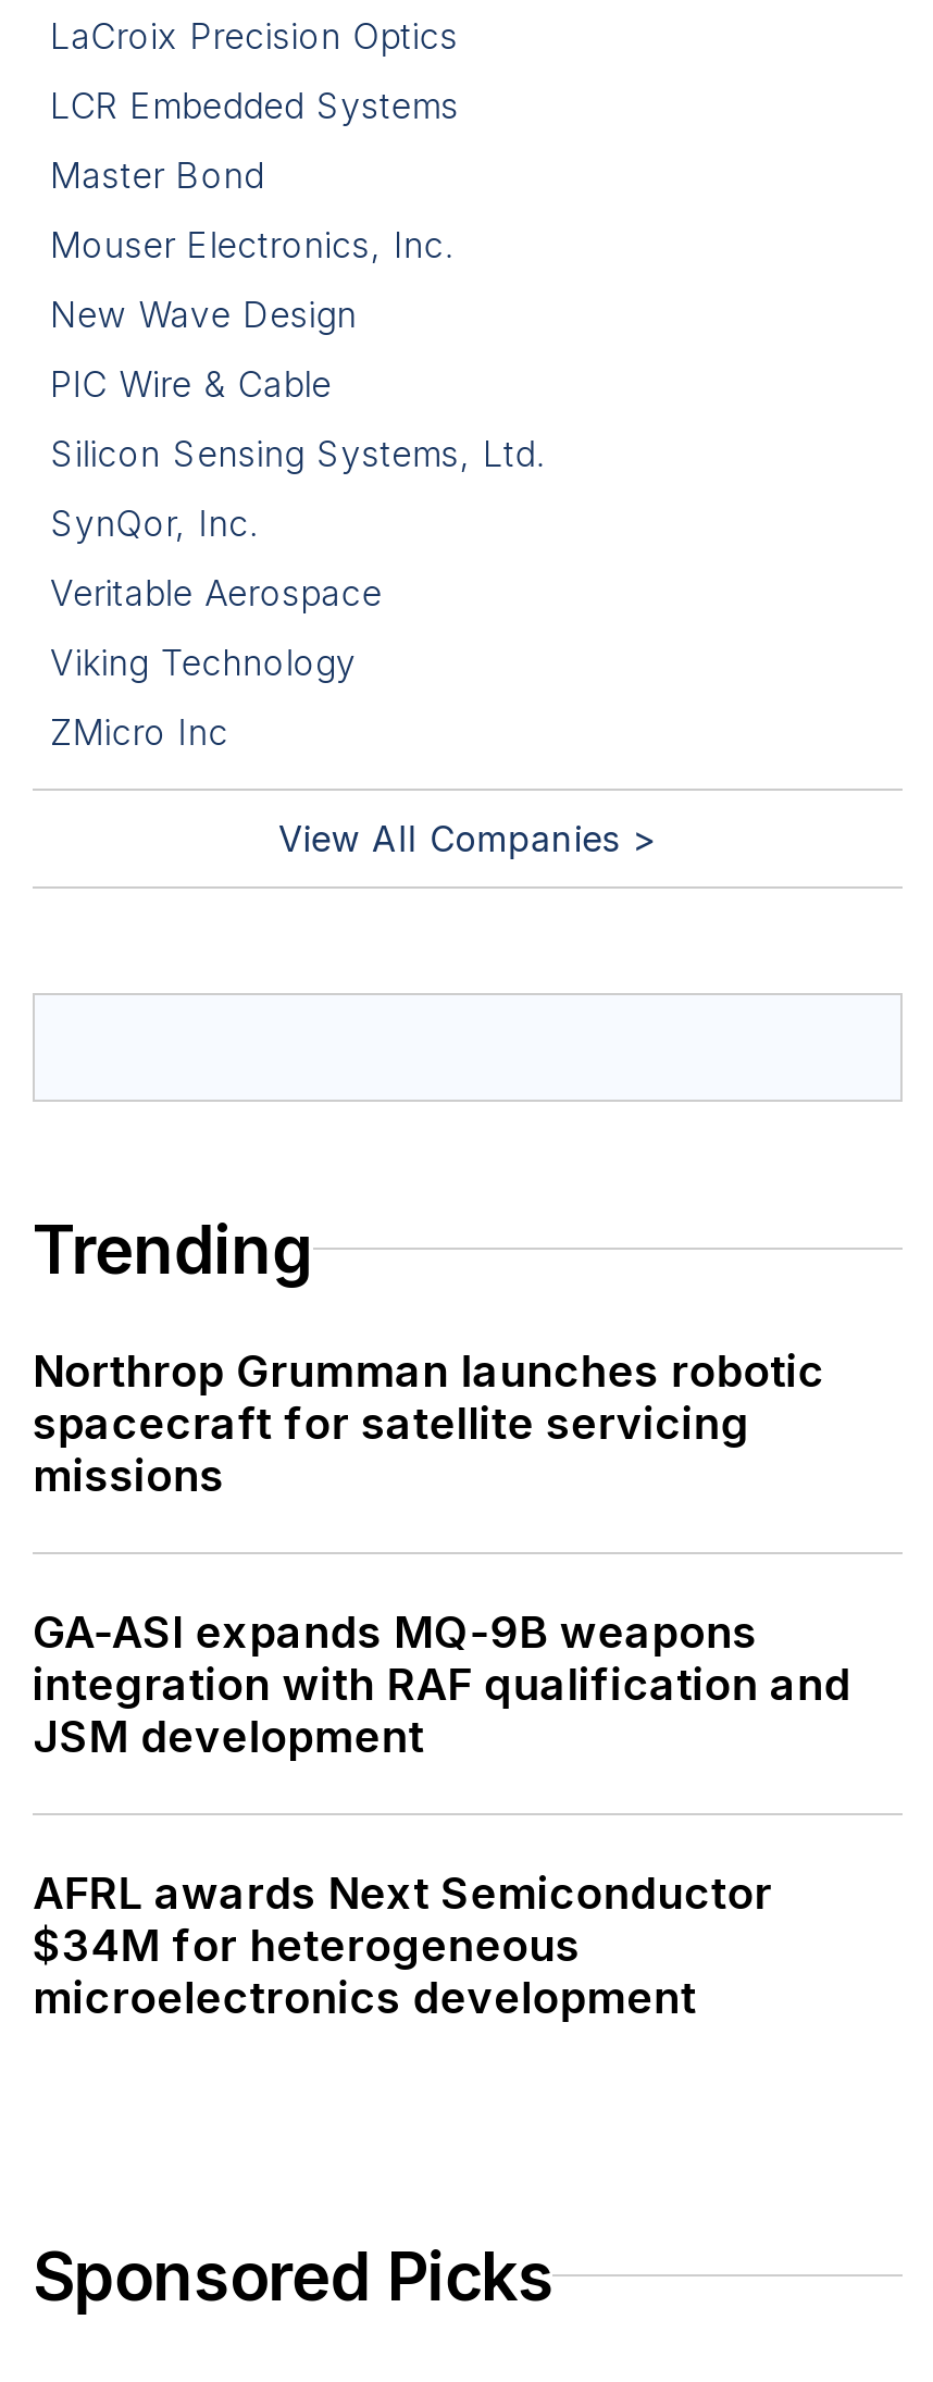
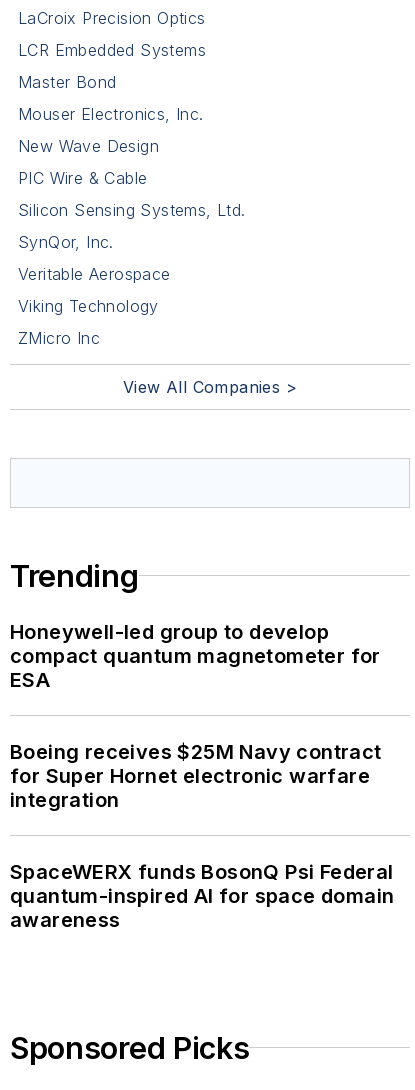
[33,1345,825,1501] Northrop Grumman launches robotic | spacecraft for satellite servicing | missions -> [10,620,381,692] Honeywell-led group to develop | compact quantum magnetometer for | ESA
[33,1606,851,1762] GA-ASI expands MQ-9B weapons | integration with RAF qualification and | JSM development -> [10,740,382,812] Boeing receives $25M Navy contract | for Super Hornet electronic warfare | integration
[33,1867,772,2023] AFRL awards Next Semiconductor | $34M for heterogeneous | microelectronics development -> [10,860,394,932] SpaceWERX funds BosonQ Psi Federal | quantum-inspired AI for space domain | awareness

